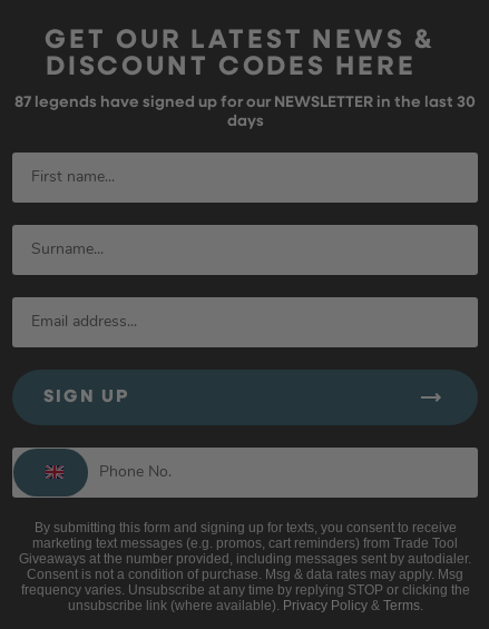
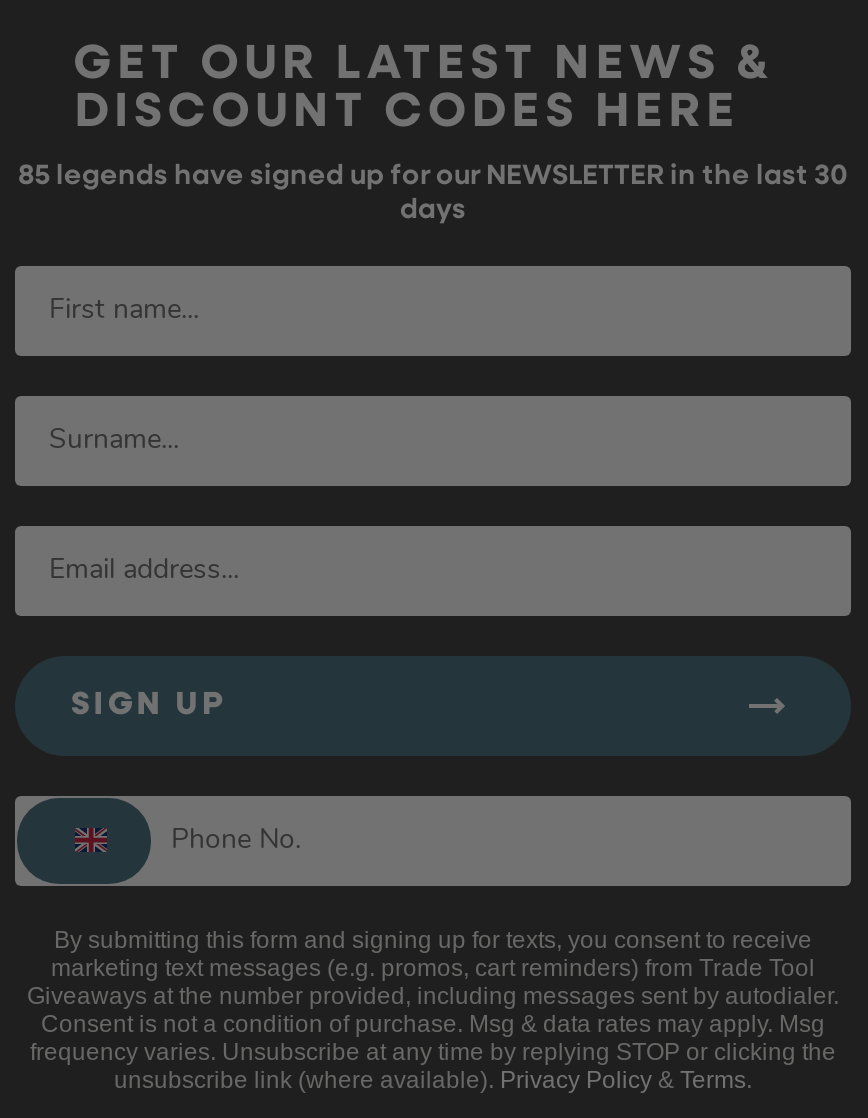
[14,95,476,111] 87 legends have signed up for our NEWSLETTER in the last 30 -> [18,161,848,191] 85 legends have signed up for our NEWSLETTER in the last 30

